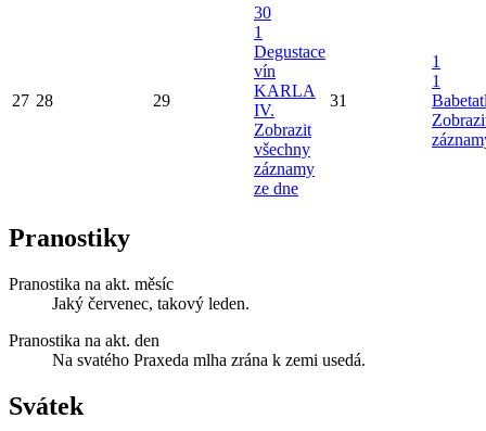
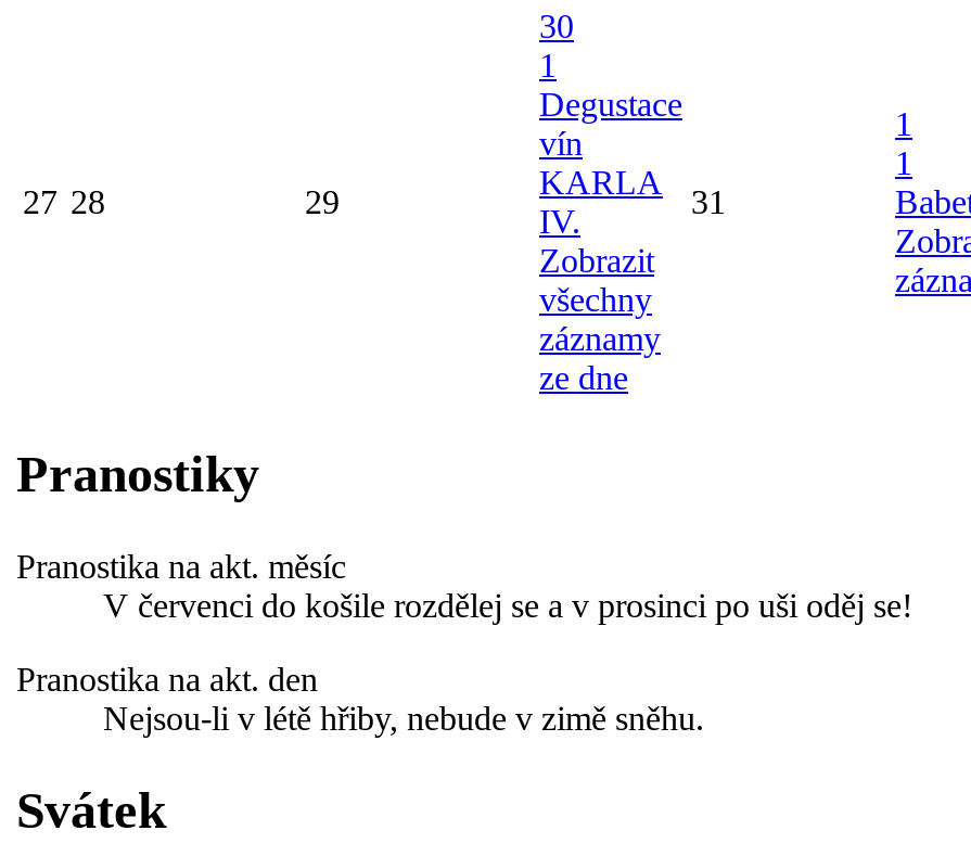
[52,294,250,312] Jaký červenec, takový leden. -> [103,588,912,624] V červenci do košile rozdělej se a v prosinci po uši oděj se!
[52,350,366,369] Na svatého Praxeda mlha zrána k zemi usedá. -> [103,700,704,737] Nejsou-li v létě hřiby, nebude v zimě sněhu.

